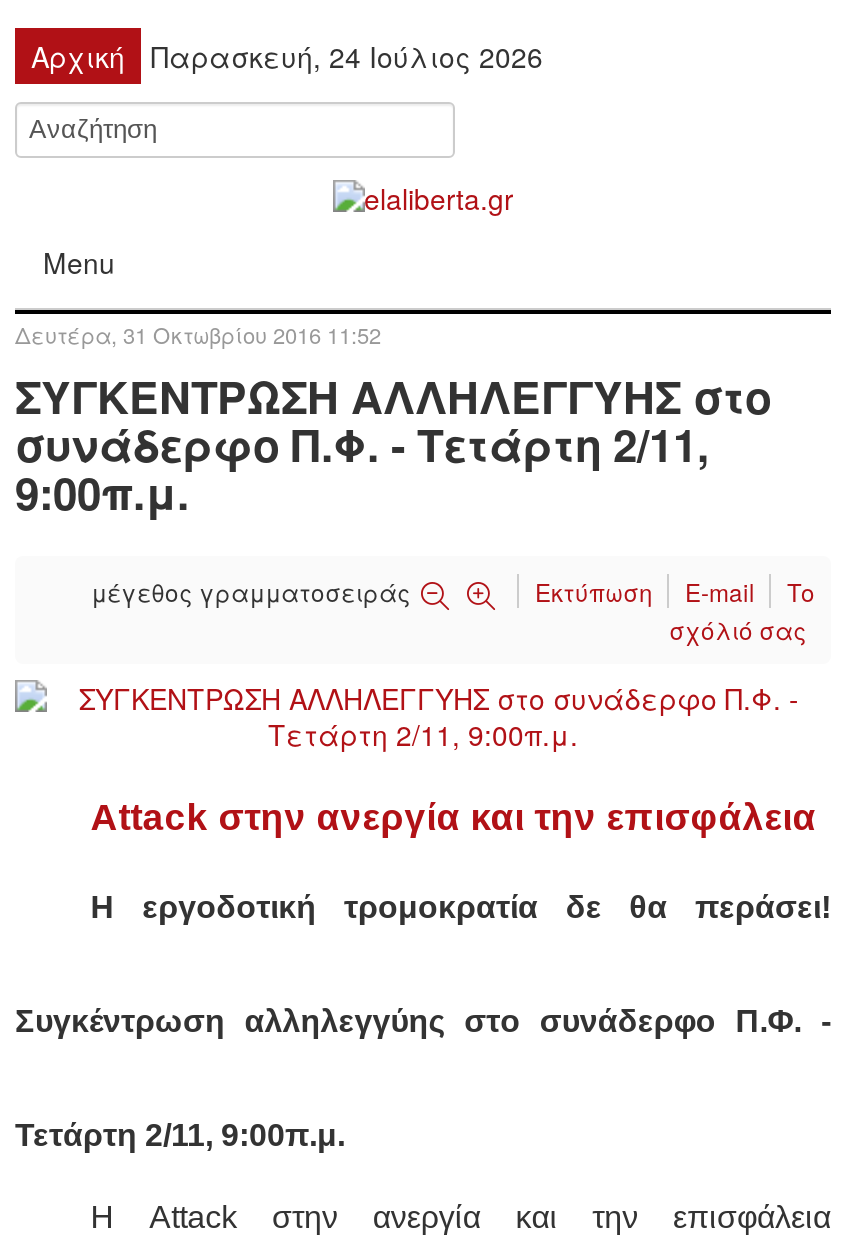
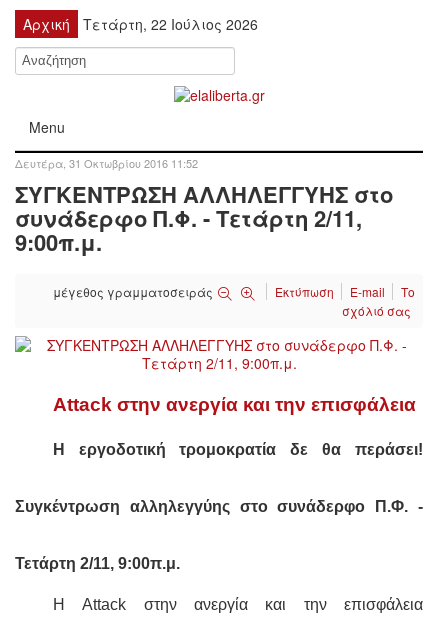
[151,36,543,76] Παρασκευή, 24 Ιούλιος 2026 -> [83,14,258,34] Τετάρτη, 22 Ιούλιος 2026

